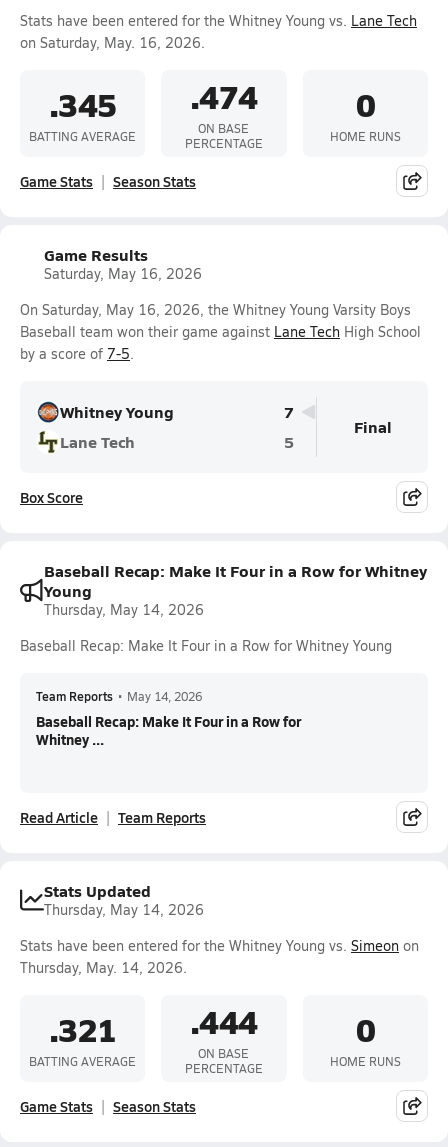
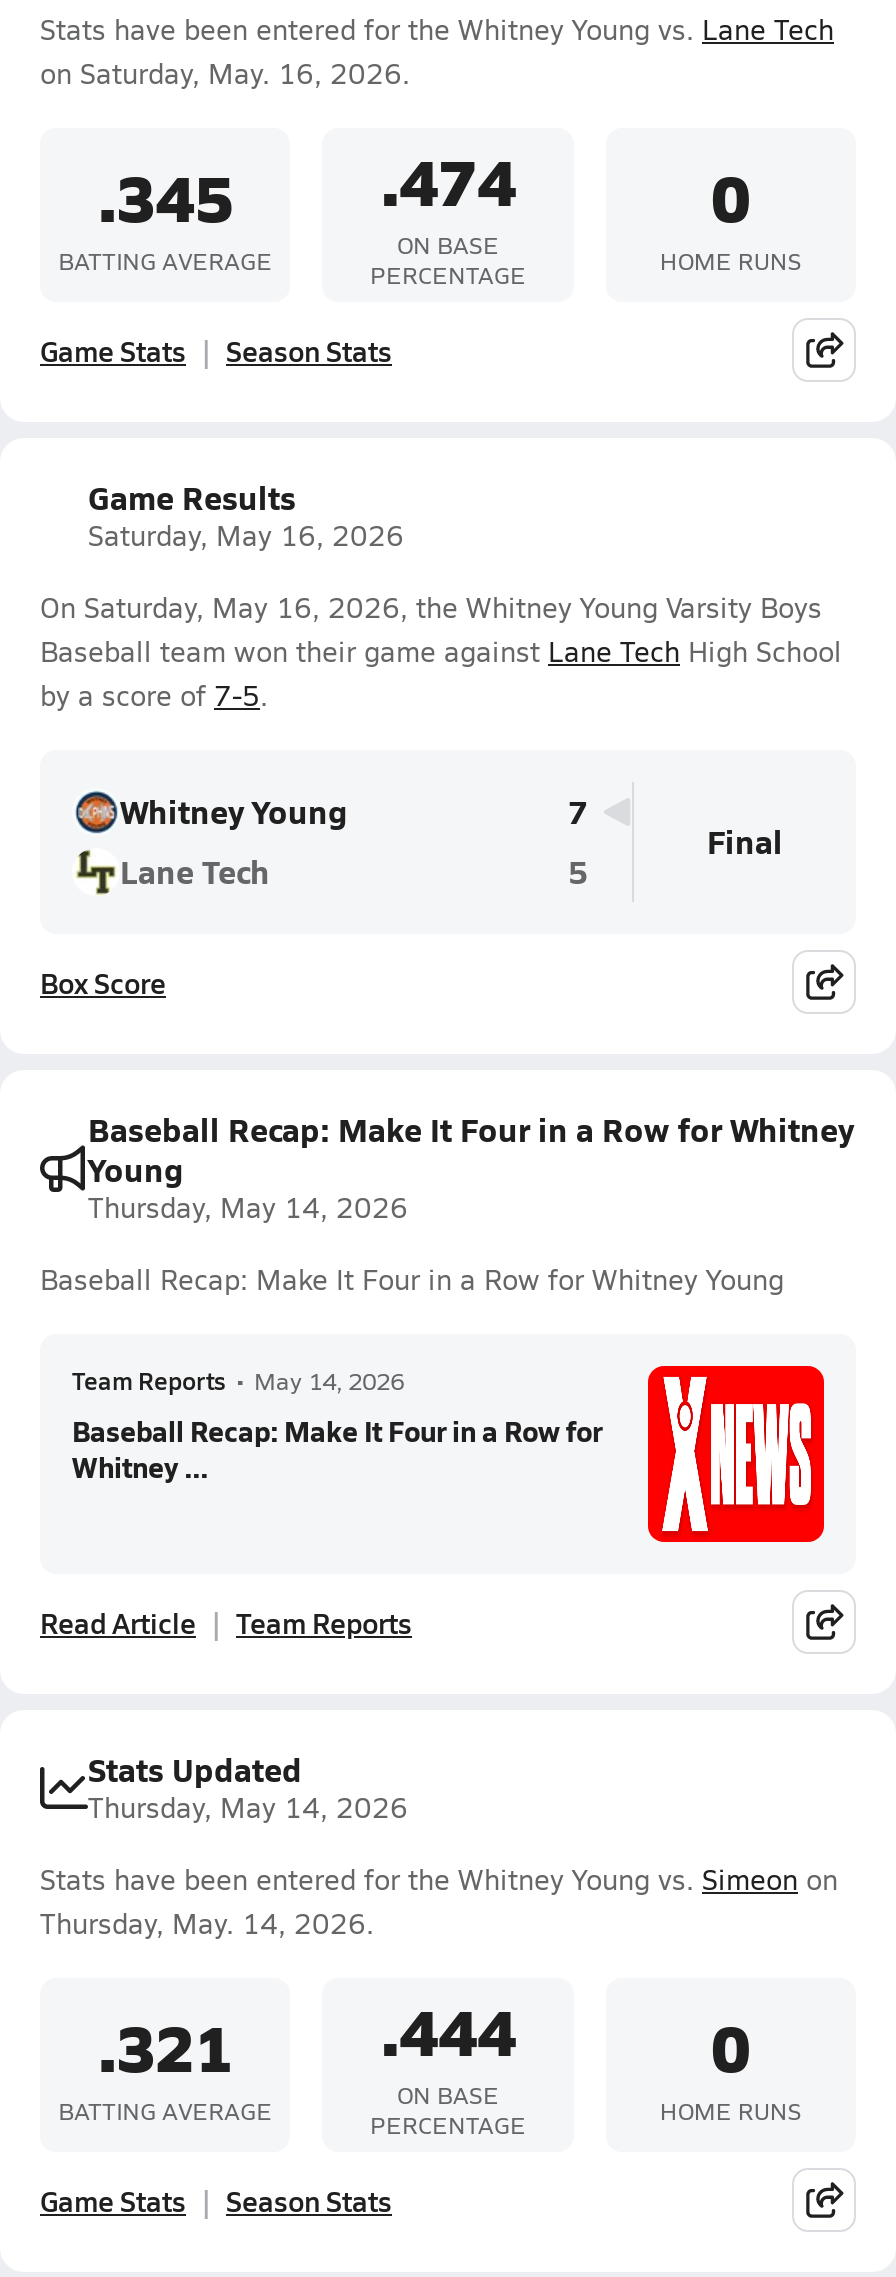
none -> [646,1364,826,1544] [image]

